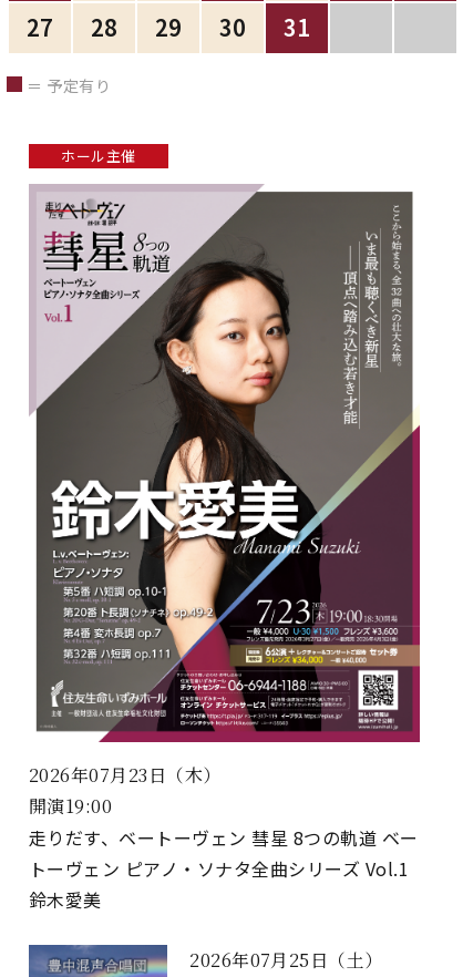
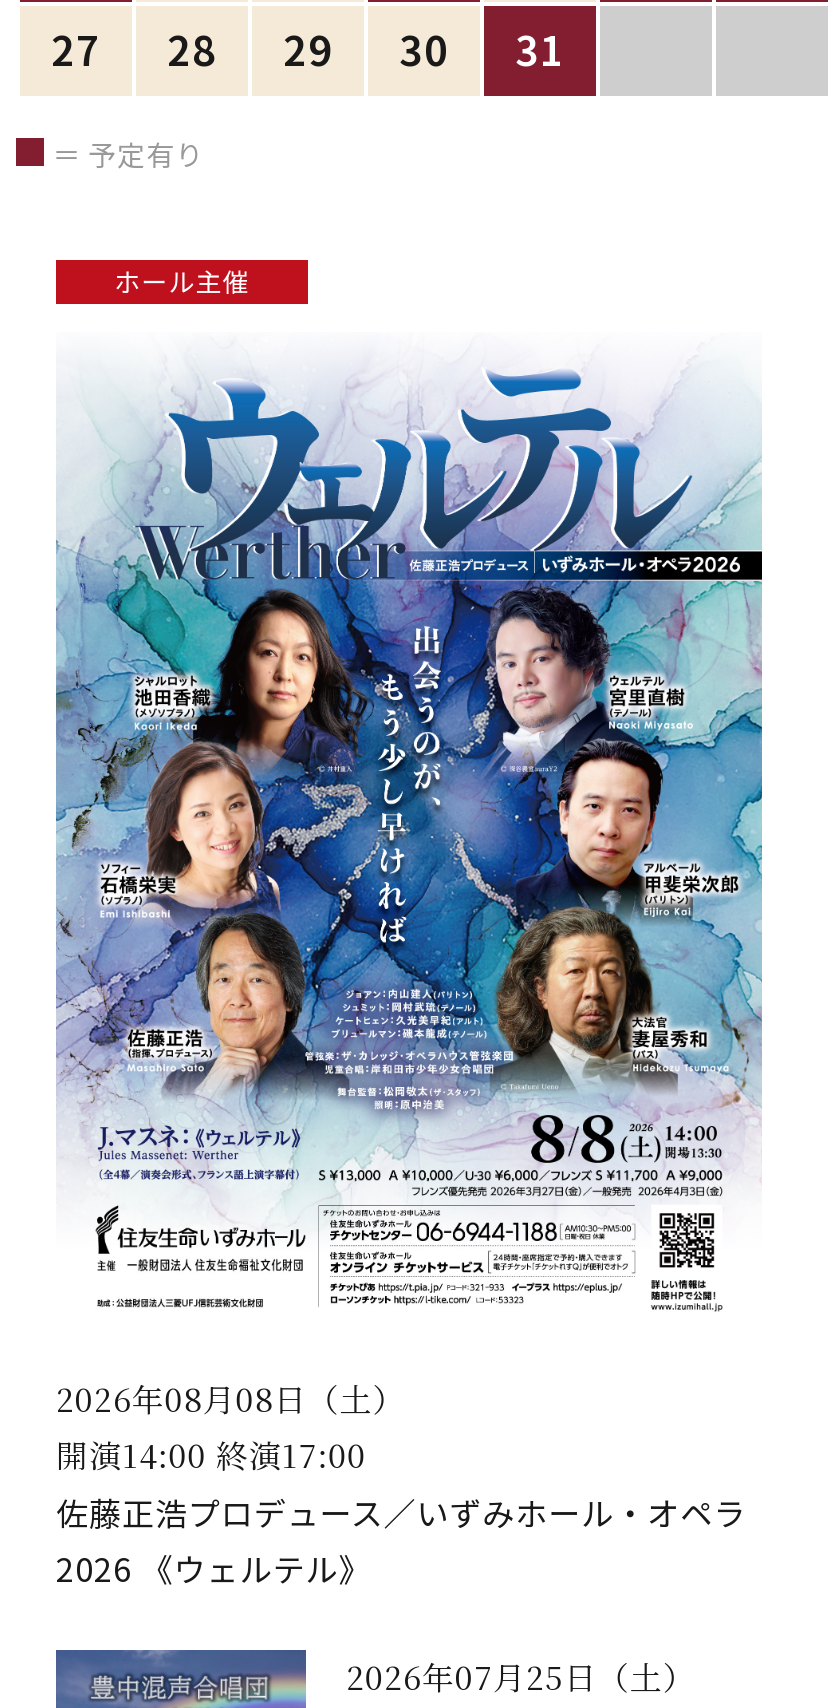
[29,184,421,913] [image] | 2026年07月23日（木） | 開演19:00 | 走りだす、ベートーヴェン 彗星 8つの軌道 ベー | トーヴェン ピアノ・ソナタ全曲シリーズ Vol.1 | 鈴木愛美 -> [54,334,764,1593] [image] | 2026年08月08日（土） | 開演14:00 終演17:00 | 佐藤正浩プロデュース／いずみホール・オペラ | 2026 《ウェルテル》

